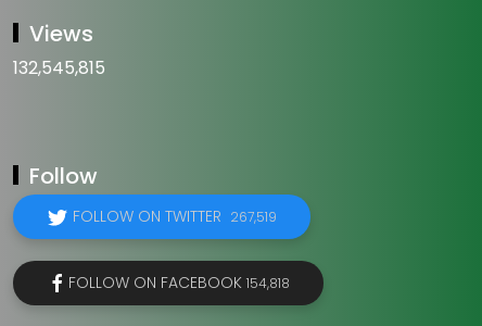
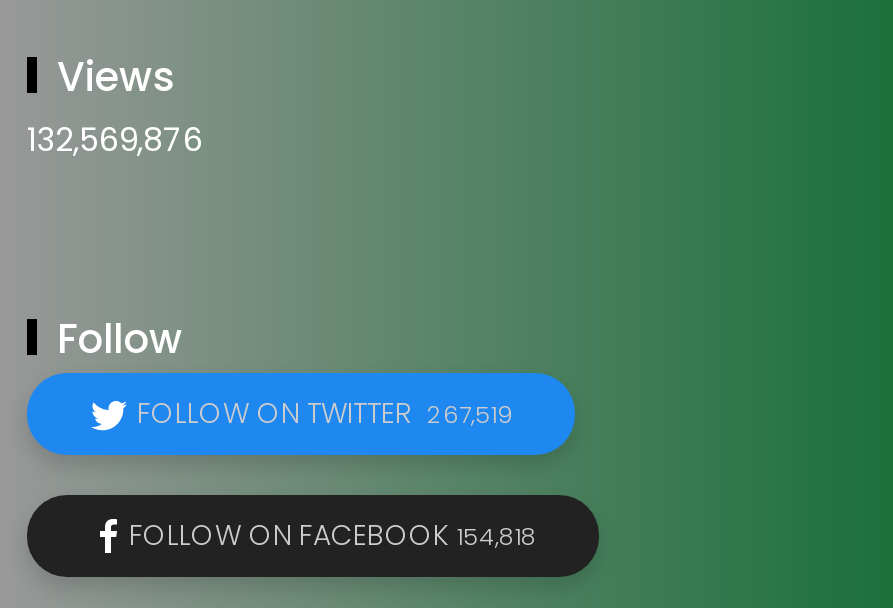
[13,55,105,80] 132,545,815 -> [27,117,203,163] 132,569,876

